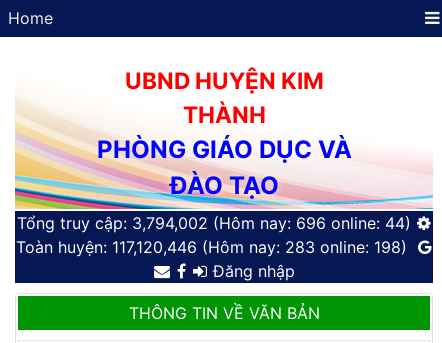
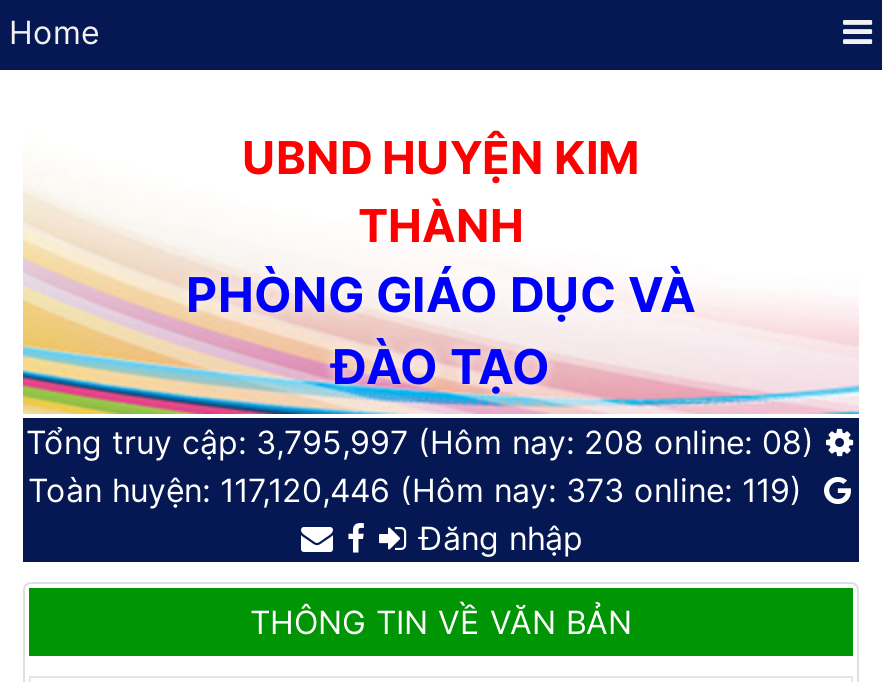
[16,213,410,233] Tổng truy cập: 3,794,002 (Hôm nay: 696 online: 44) -> [26,422,814,462] Tổng truy cập: 3,795,997 (Hôm nay: 208 online: 08)
[15,237,406,257] Toàn huyện: 117,120,446 (Hôm nay: 283 online: 198) -> [28,470,802,510] Toàn huyện: 117,120,446 (Hôm nay: 373 online: 119)

